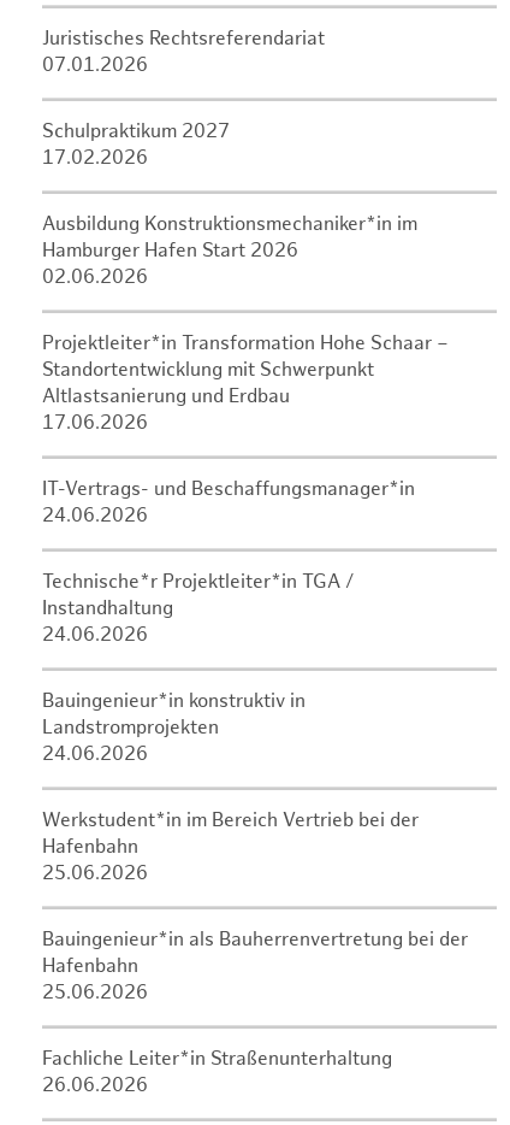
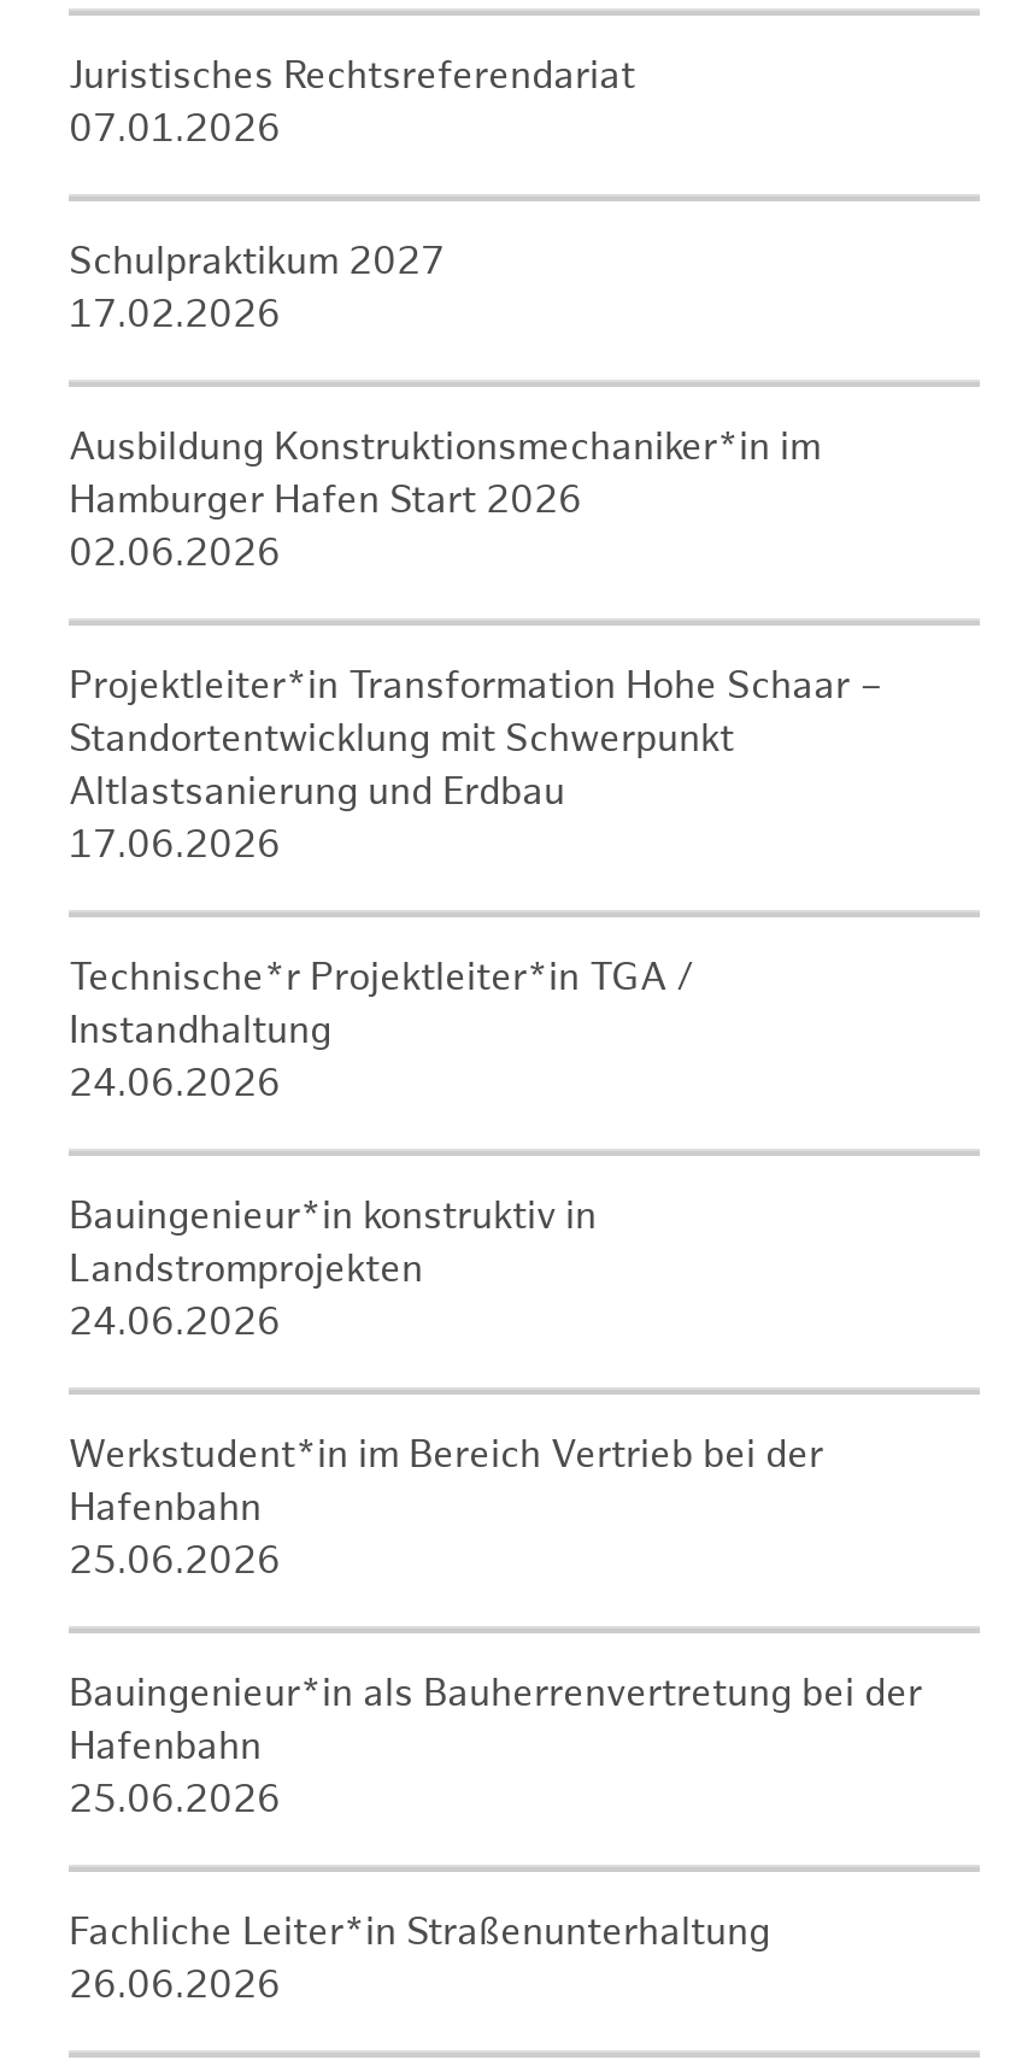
[42,478,415,528] IT-Vertrags- und Beschaffungsmanager*in | 24.06.2026 -> none

